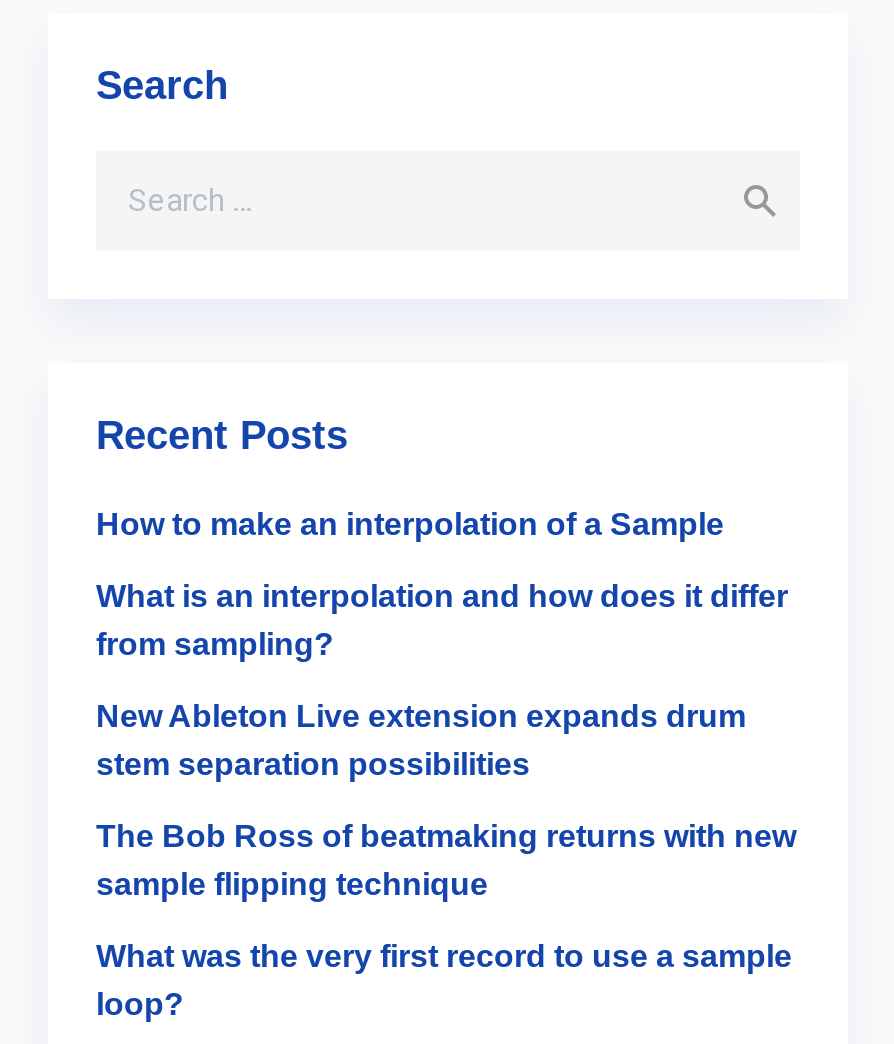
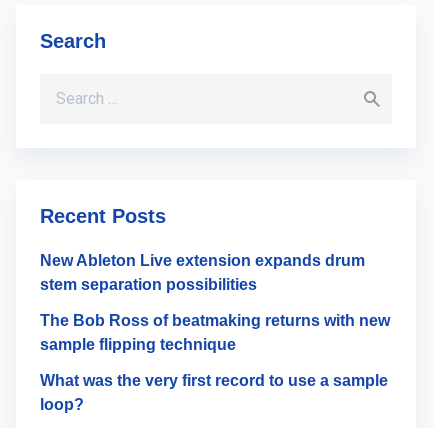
[96,507,788,661] How to make an interpolation of a Sample | What is an interpolation and how does it differ | from sampling? -> none

